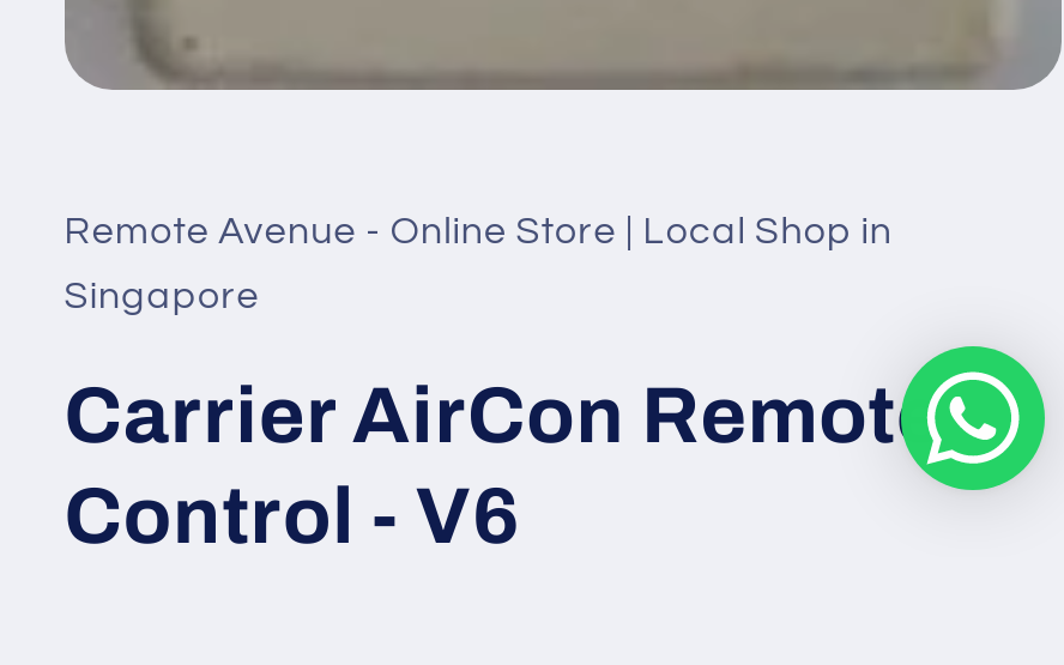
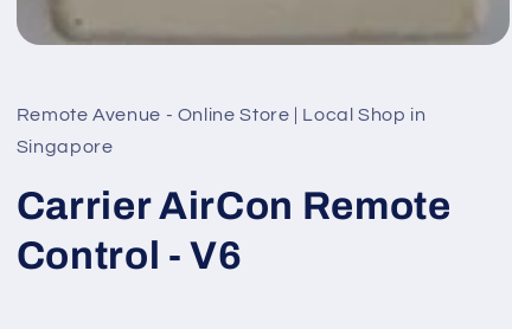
[915,344,1050,495] [image] -> none

